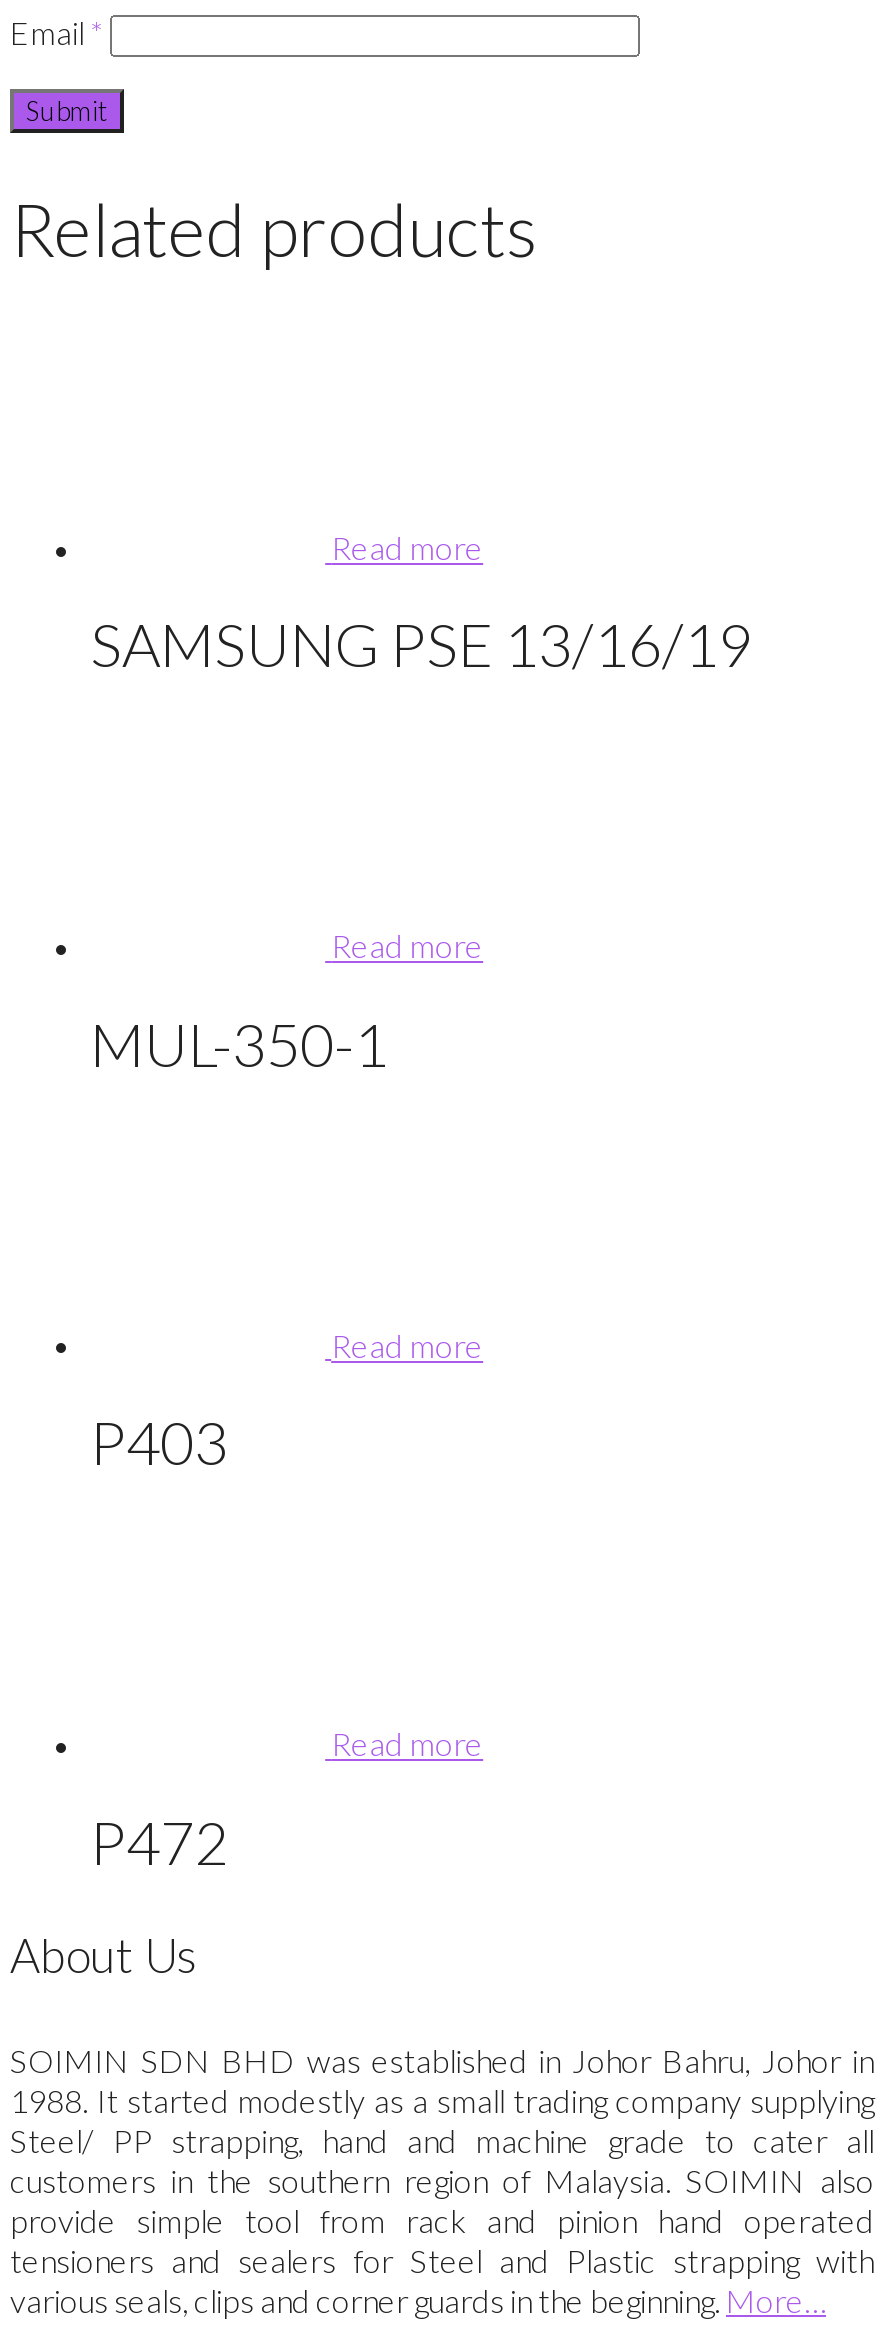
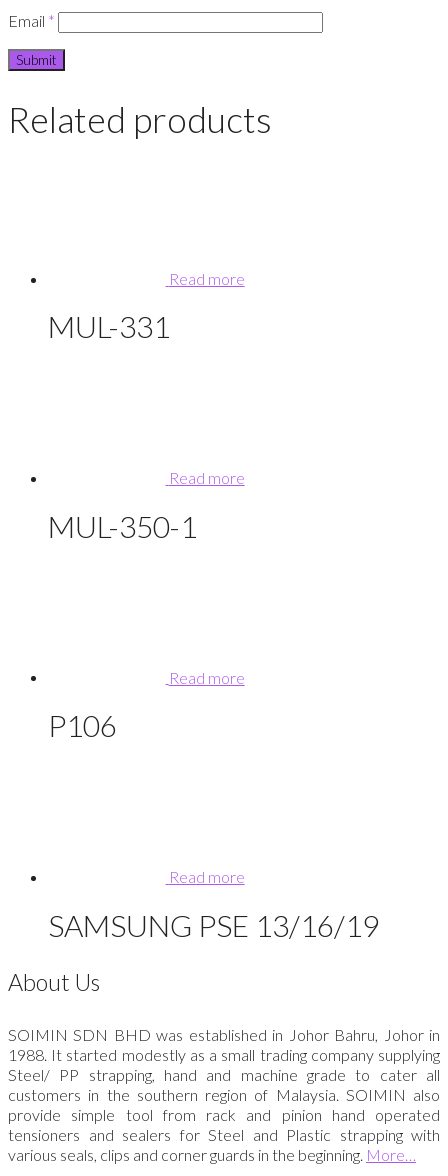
[90,608,752,680] SAMSUNG PSE 13/16/19 -> [48,308,170,344] MUL-331
[90,1405,228,1477] P403 -> [48,707,117,743] P106
[90,1804,228,1876] P472 -> [48,907,379,943] SAMSUNG PSE 13/16/19

